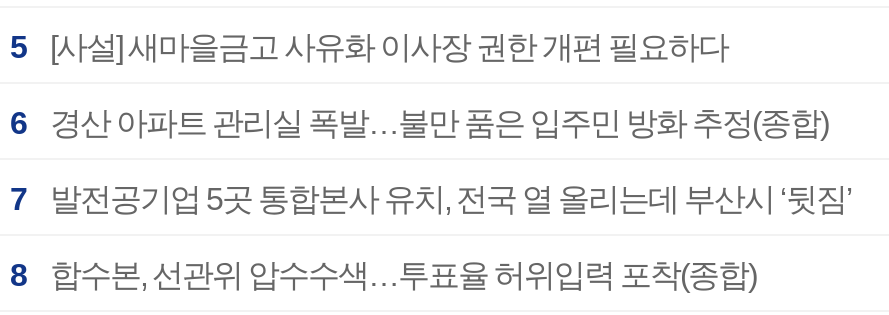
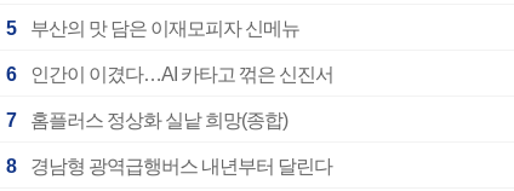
[50,30,728,64] [사설] 새마을금고 사유화 이사장 권한 개편 필요하다 -> [30,18,299,39] 부산의 맛 담은 이재모피자 신메뉴
[50,106,828,140] 경산 아파트 관리실 폭발…불만 품은 입주민 방화 추정(종합) -> [30,64,333,85] 인간이 이겼다…AI 카타고 꺾은 신진서
[50,182,852,216] 발전공기업 5곳 통합본사 유치, 전국 열 올리는데 부산시 ‘뒷짐’ -> [30,110,287,131] 홈플러스 정상화 실낱 희망(종합)
[50,258,756,292] 합수본, 선관위 압수수색…투표율 허위입력 포착(종합) -> [30,156,332,176] 경남형 광역급행버스 내년부터 달린다

